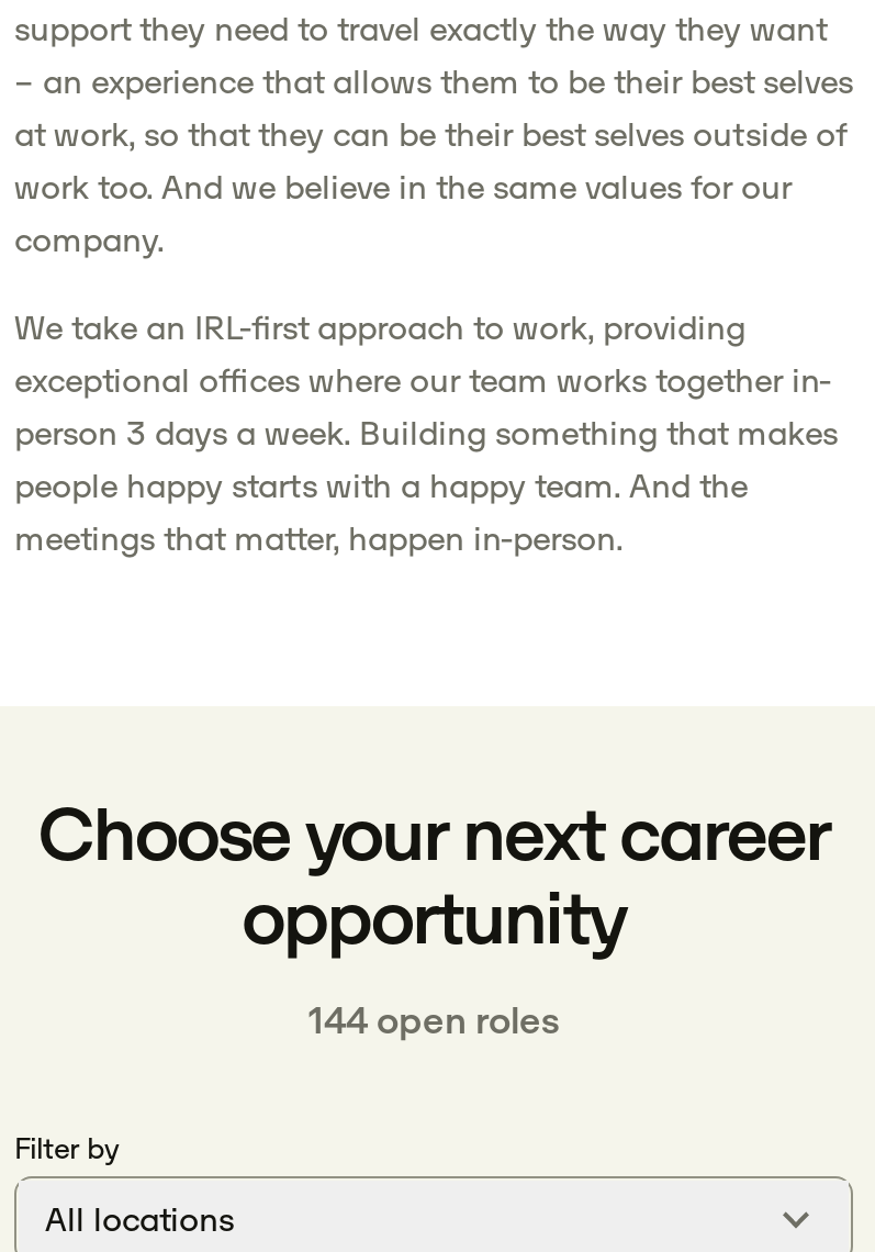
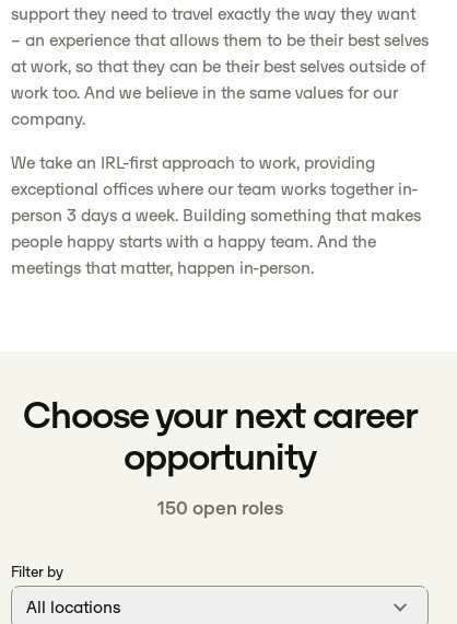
[309,996,559,1044] 144 open roles -> [157,496,283,520] 150 open roles

